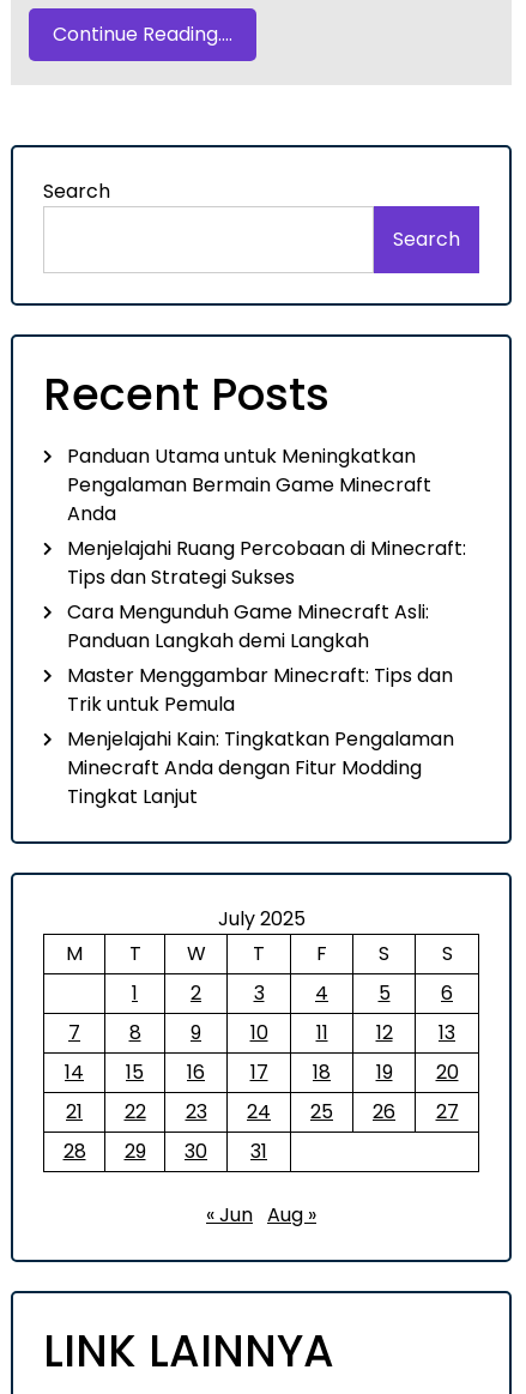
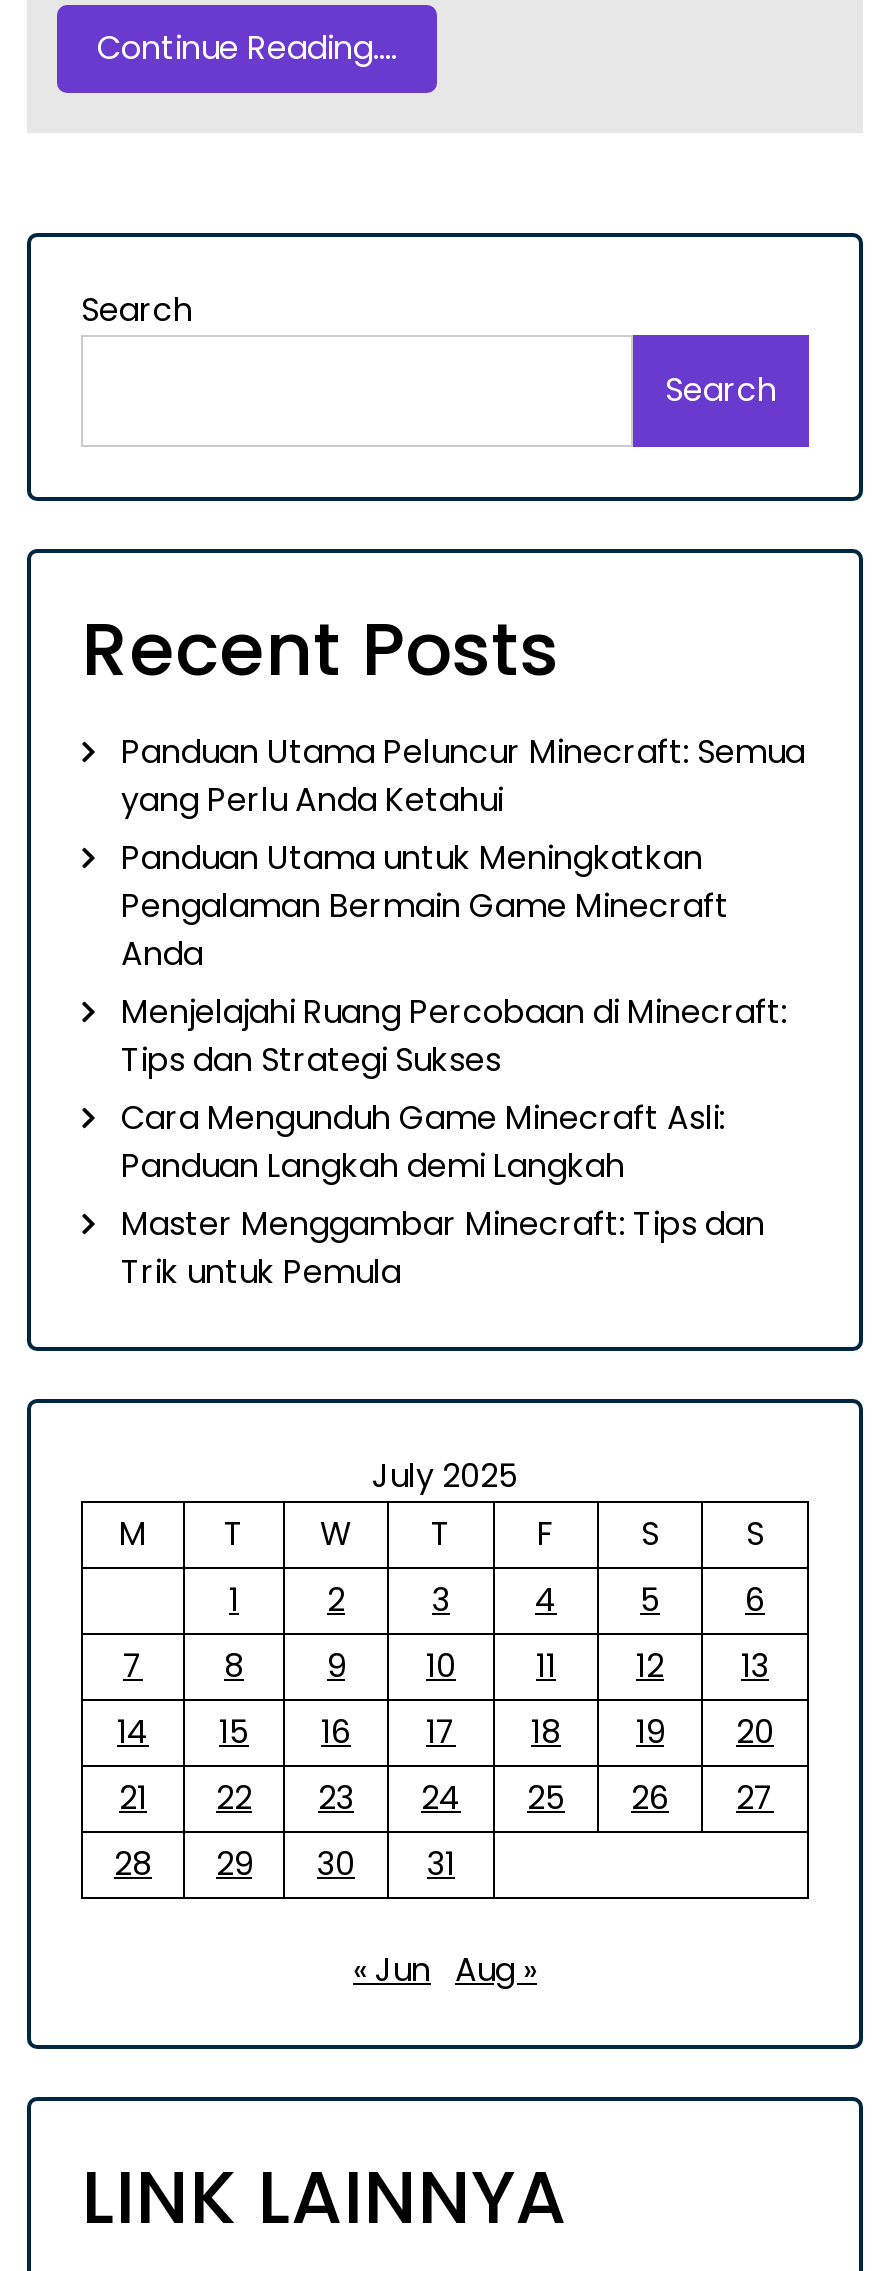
none -> [121,729,805,823] Panduan Utama Peluncur Minecraft: Semua | yang Perlu Anda Ketahui
moved [67,442,466,718] -> [121,835,787,1295]: Panduan Utama untuk Meningkatkan | Pengalaman Bermain Game Minecraft | Anda | ... | Master Menggambar Minecraft: Tips dan | Trik untuk Pemula
[67,725,454,810] Menjelajahi Kain: Tingkatkan Pengalaman | Minecraft Anda dengan Fitur Modding | Tingkat Lanjut -> none

